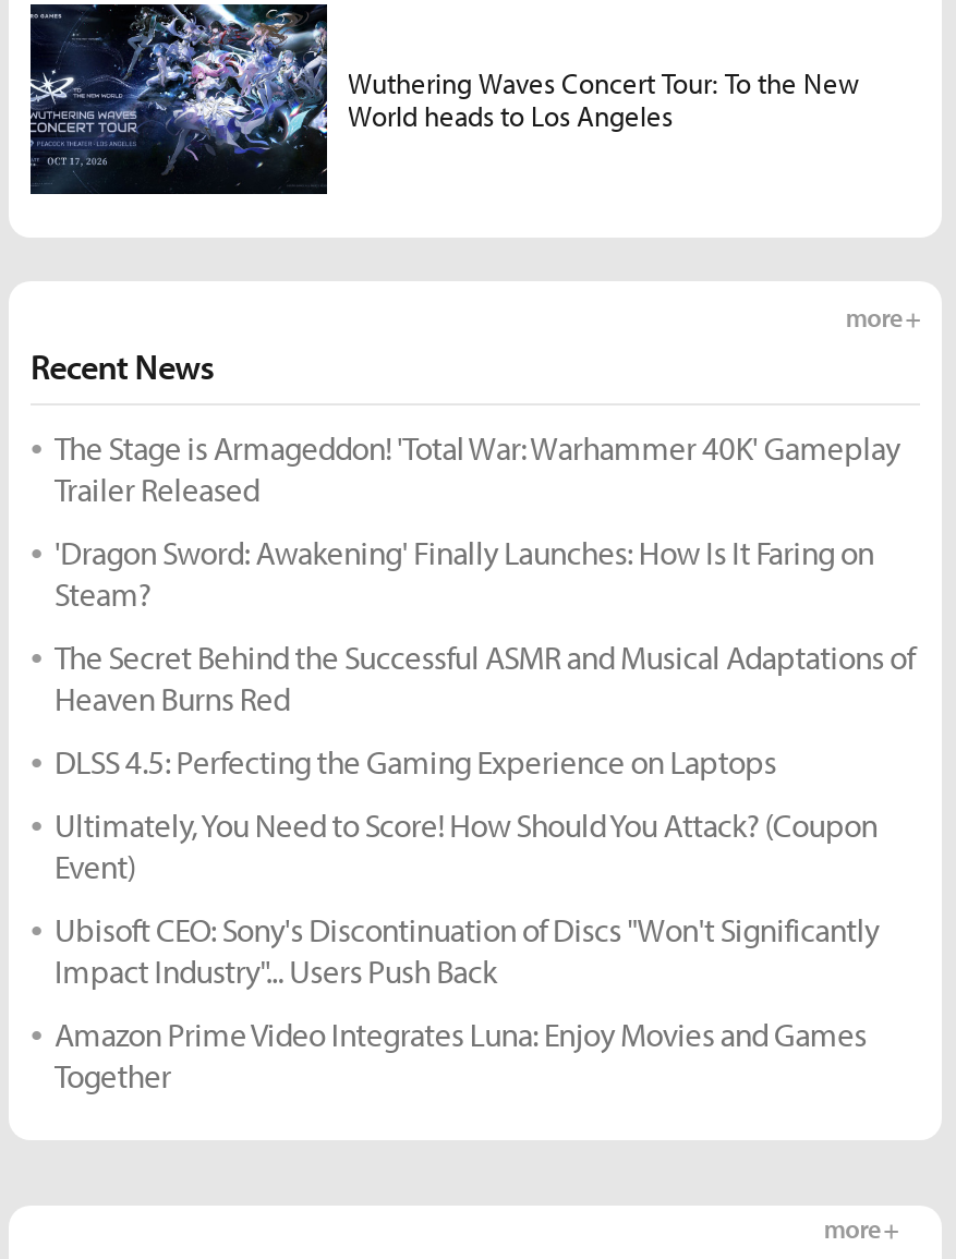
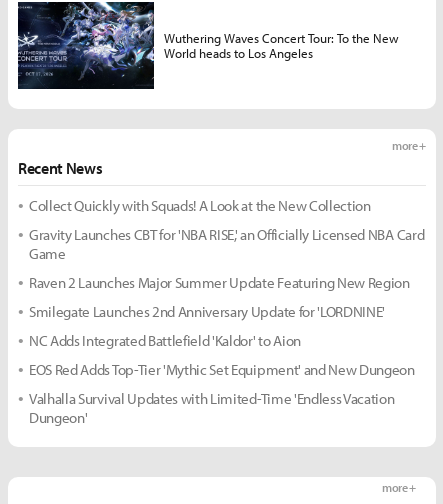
[55,427,900,510] The Stage is Armageddon! 'Total War: Warhammer 40K' Gameplay | Trailer Released -> [29,196,371,215] Collect Quickly with Squads! A Look at the New Collection
[55,532,874,615] 'Dragon Sword: Awakening' Finally Launches: How Is It Faring on | Steam? -> [29,225,424,263] Gravity Launches CBT for 'NBA RISE,' an Officially Licensed NBA Card | Game
[55,637,915,719] The Secret Behind the Successful ASMR and Musical Adaptations of | Heaven Burns Red -> [29,273,410,292] Raven 2 Launches Major Summer Update Featuring New Region
[55,741,776,783] DLSS 4.5: Perfecting the Gaming Experience on Laptops -> [29,302,385,321] Smilegate Launches 2nd Anniversary Update for 'LORDNINE'
[55,804,878,887] Ultimately, You Need to Score! How Should You Attack? (Coupon | Event) -> [29,331,301,350] NC Adds Integrated Battlefield 'Kaldor' to Aion
[55,909,879,992] Ubisoft CEO: Sony's Discontinuation of Discs "Won't Significantly | Impact Industry"... Users Push Back -> [29,360,415,379] EOS Red Adds Top-Tier 'Mythic Set Equipment' and New Dungeon
[55,1014,867,1097] Amazon Prime Video Integrates Luna: Enjoy Movies and Games | Together -> [29,389,394,427] Valhalla Survival Updates with Limited-Time 'Endless Vacation | Dungeon'

